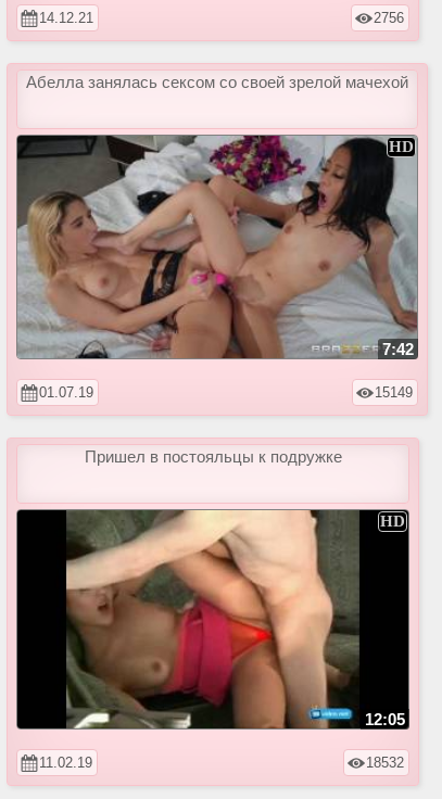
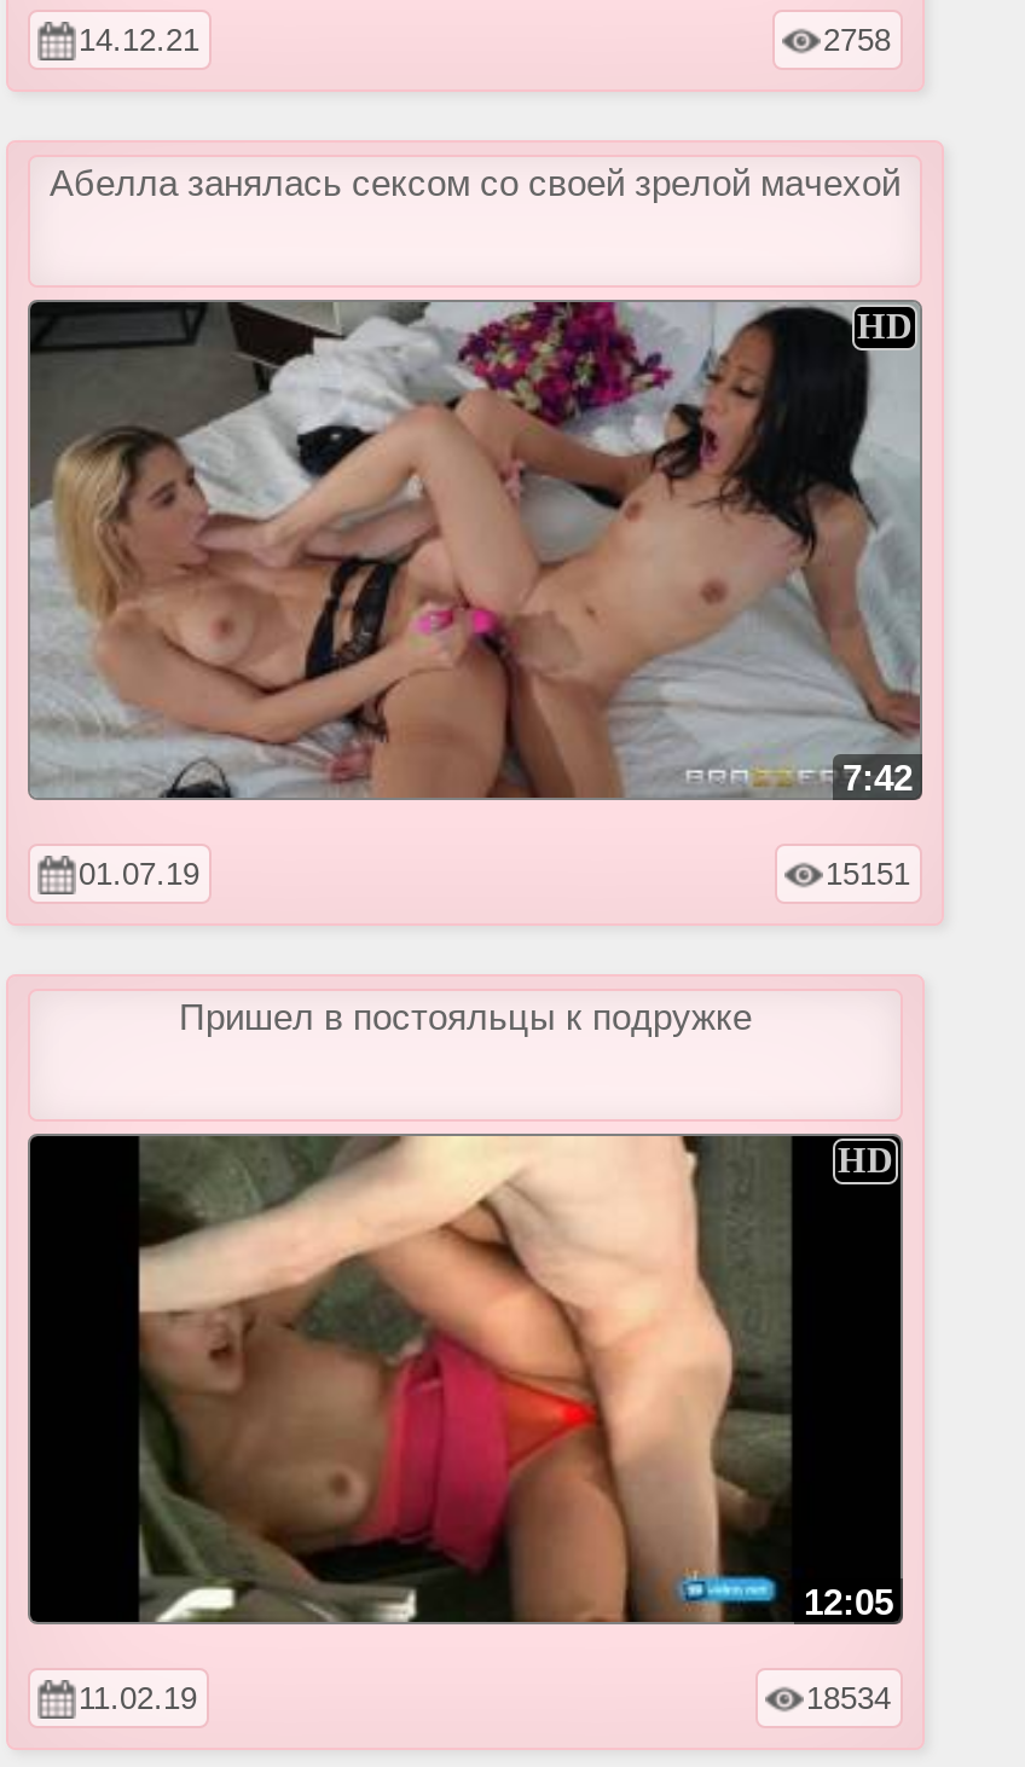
[374,10,404,26] 2756 -> [823,22,891,58] 2758
[375,384,413,401] 15149 -> [826,856,910,892] 15151
[366,754,404,771] 18532 -> [806,1679,891,1716] 18534

